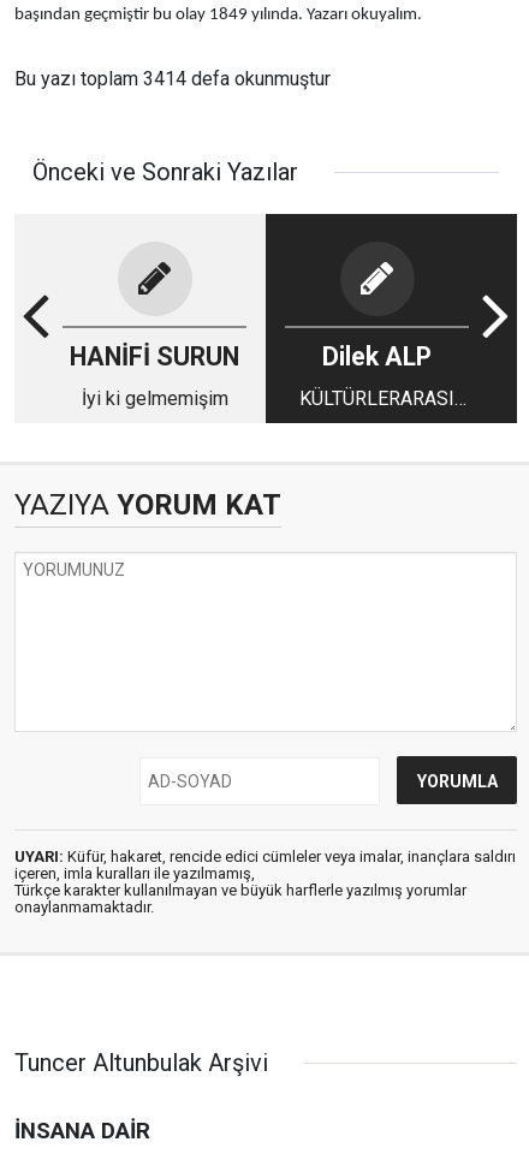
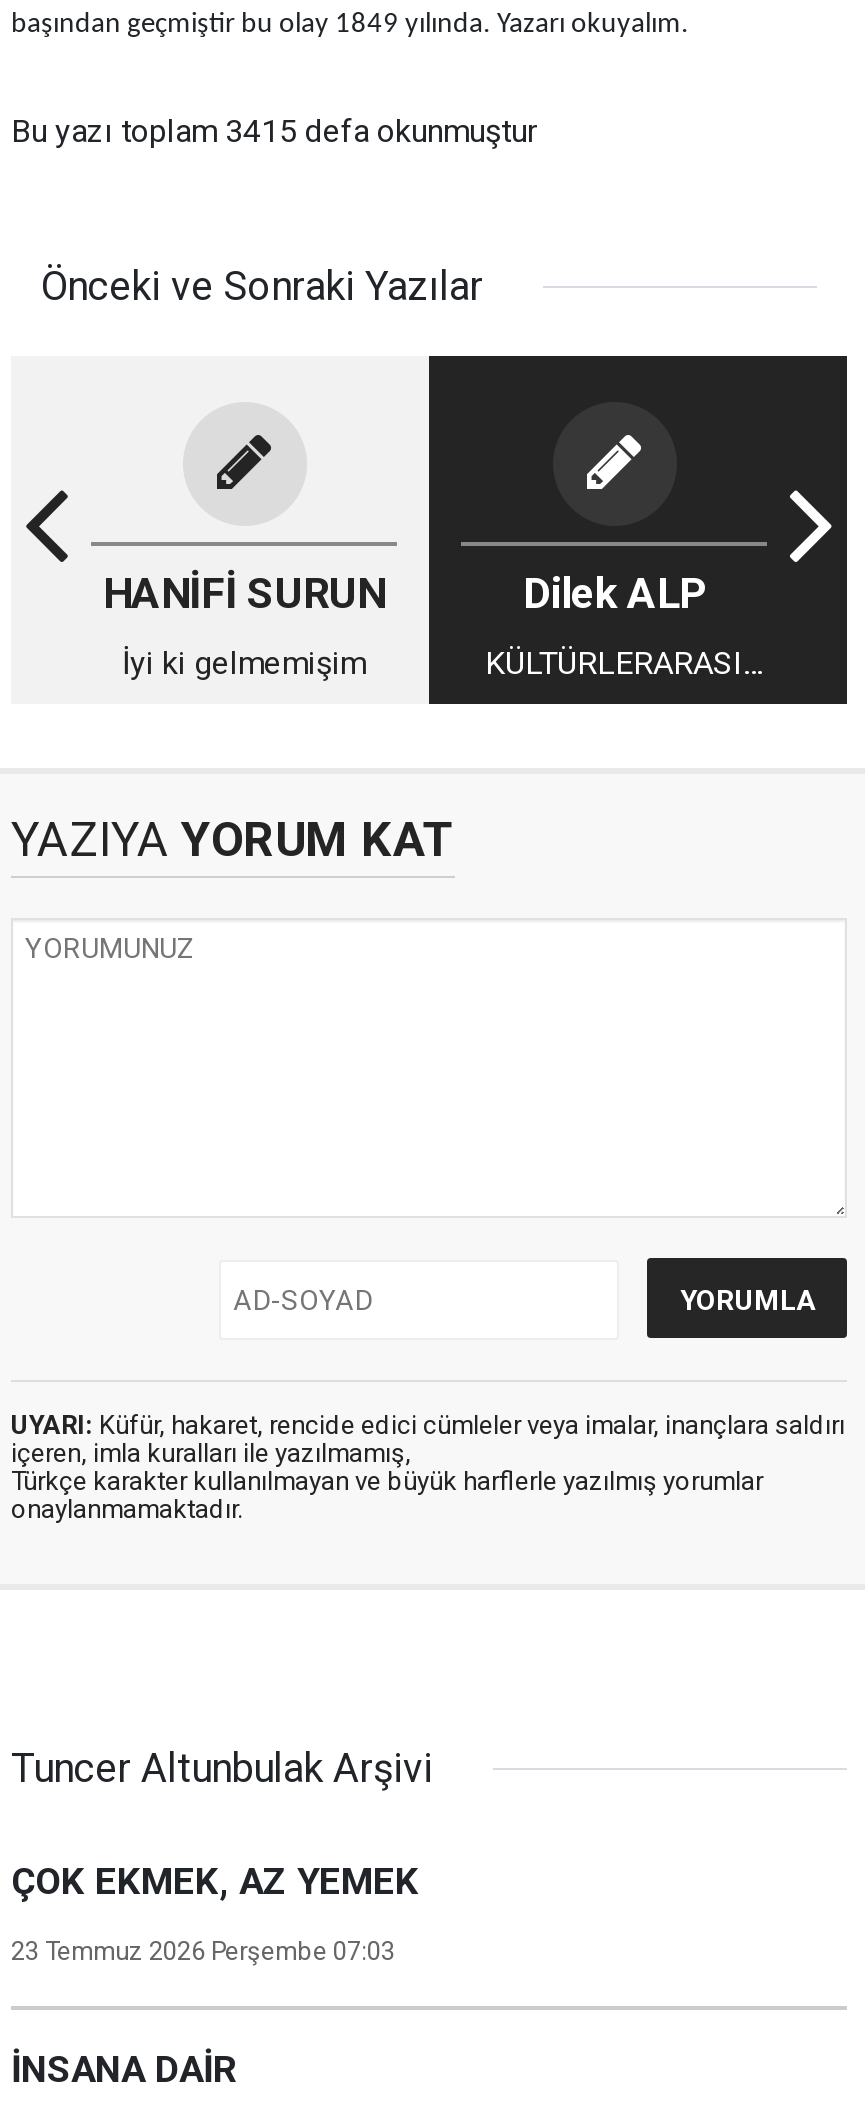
[14,67,331,90] Bu yazı toplam 3414 defa okunmuştur -> [11,112,537,150] Bu yazı toplam 3415 defa okunmuştur
none -> [11,1860,419,1966] ÇOK EKMEK, AZ YEMEK | 23 Temmuz 2026 Perşembe 07:03

